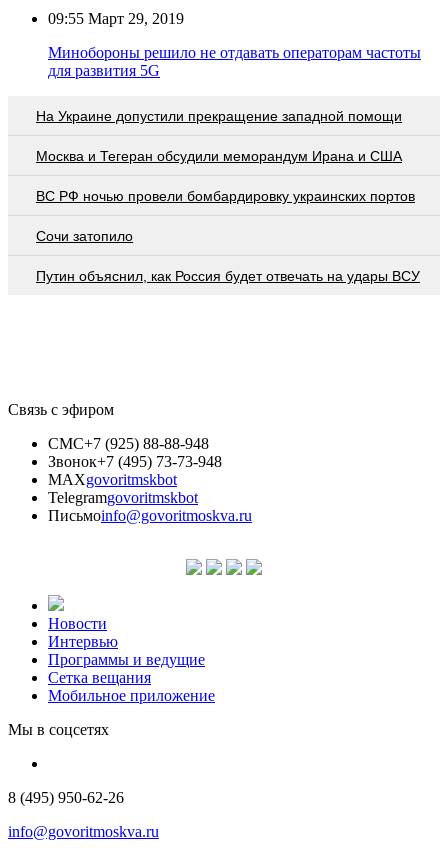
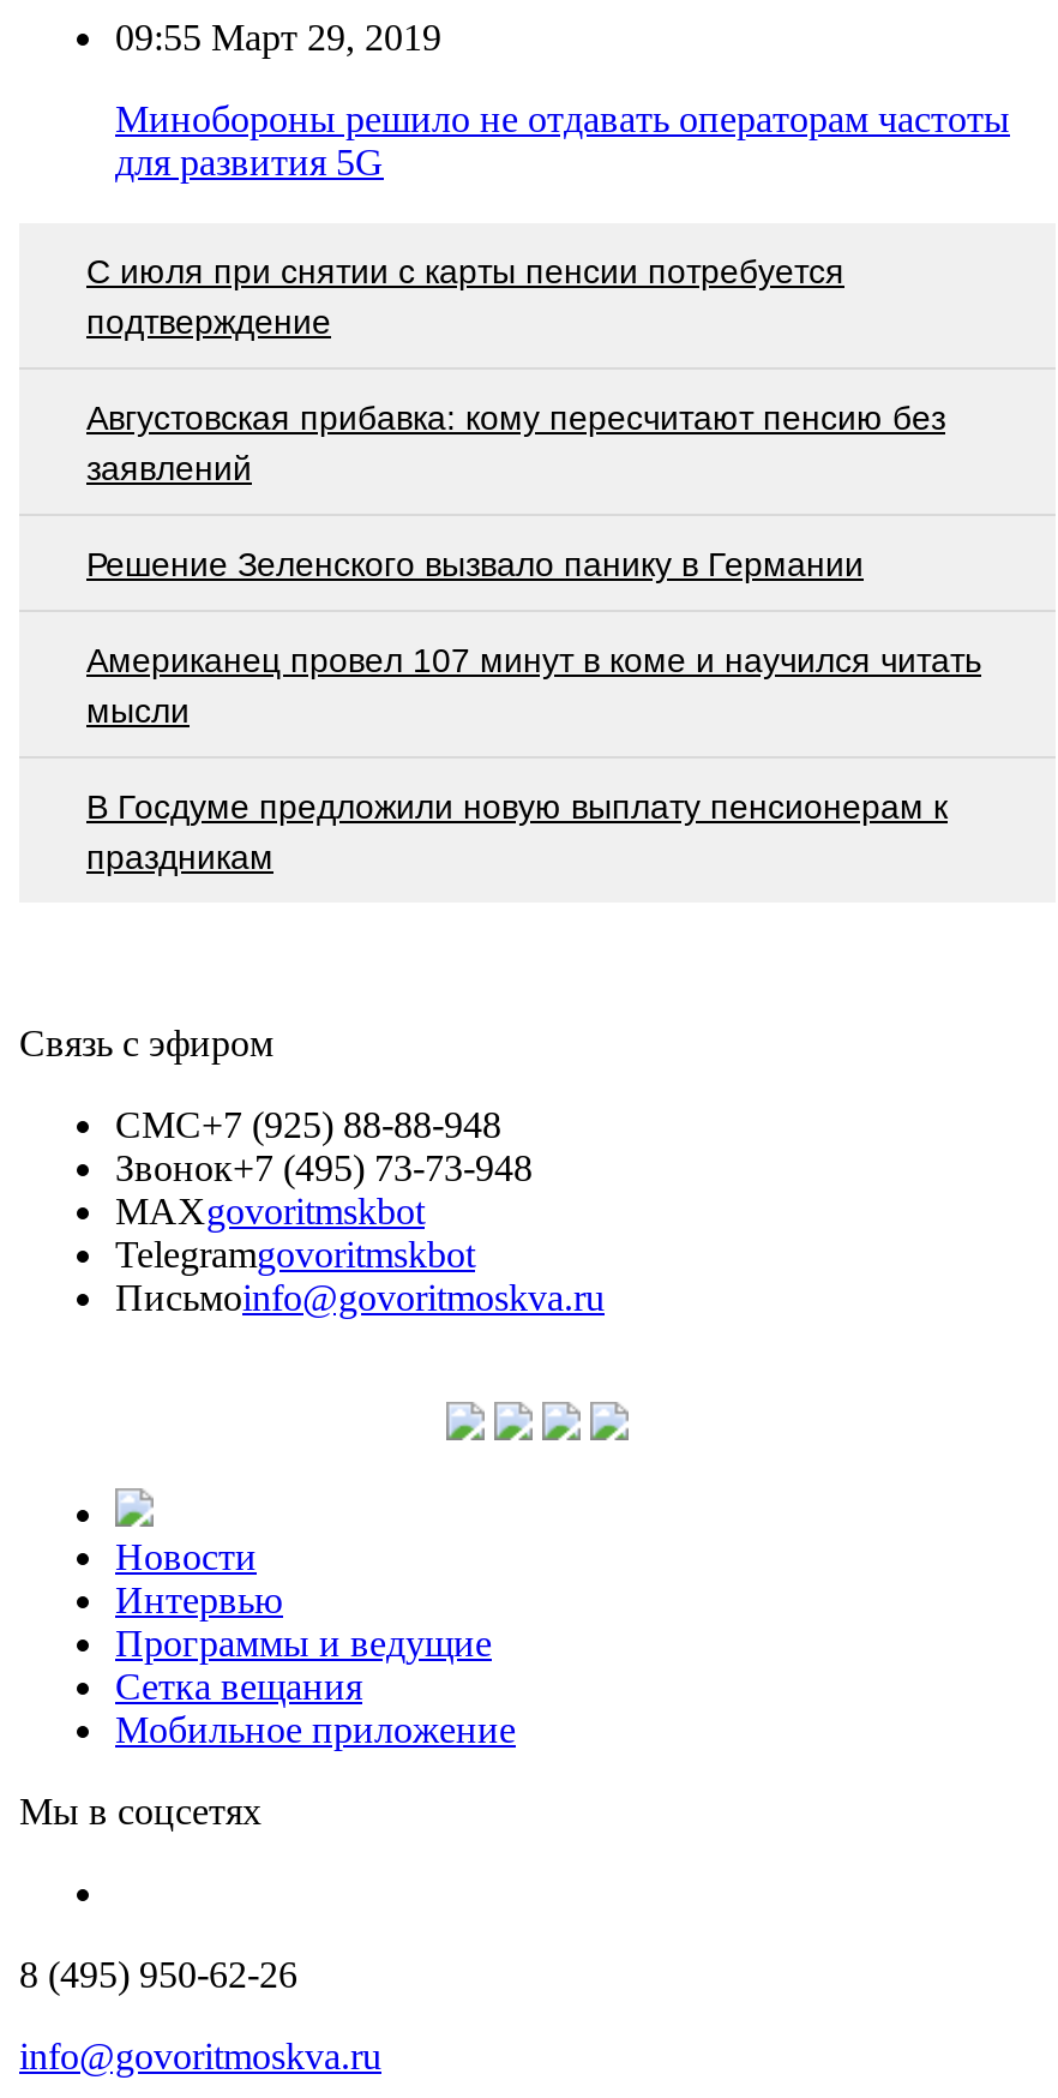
[36,108,402,124] На Украине допустили прекращение западной помощи -> [86,251,844,340] С июля при снятии с карты пенсии потребуется | подтверждение
[36,148,402,164] Москва и Тегеран обсудили меморандум Ирана и США -> [86,398,945,486] Августовская прибавка: кому пересчитают пенсию без | заявлений
[36,188,415,204] ВС РФ ночью провели бомбардировку украинских портов -> [86,544,864,582] Решение Зеленского вызвало панику в Германии
[36,228,133,244] Сочи затопило -> [86,640,981,729] Американец провел 107 минут в коме и научился читать | мысли
[36,268,420,284] Путин объяснил, как Россия будет отвечать на удары ВСУ -> [86,786,948,875] В Госдуме предложили новую выплату пенсионерам к | праздникам

